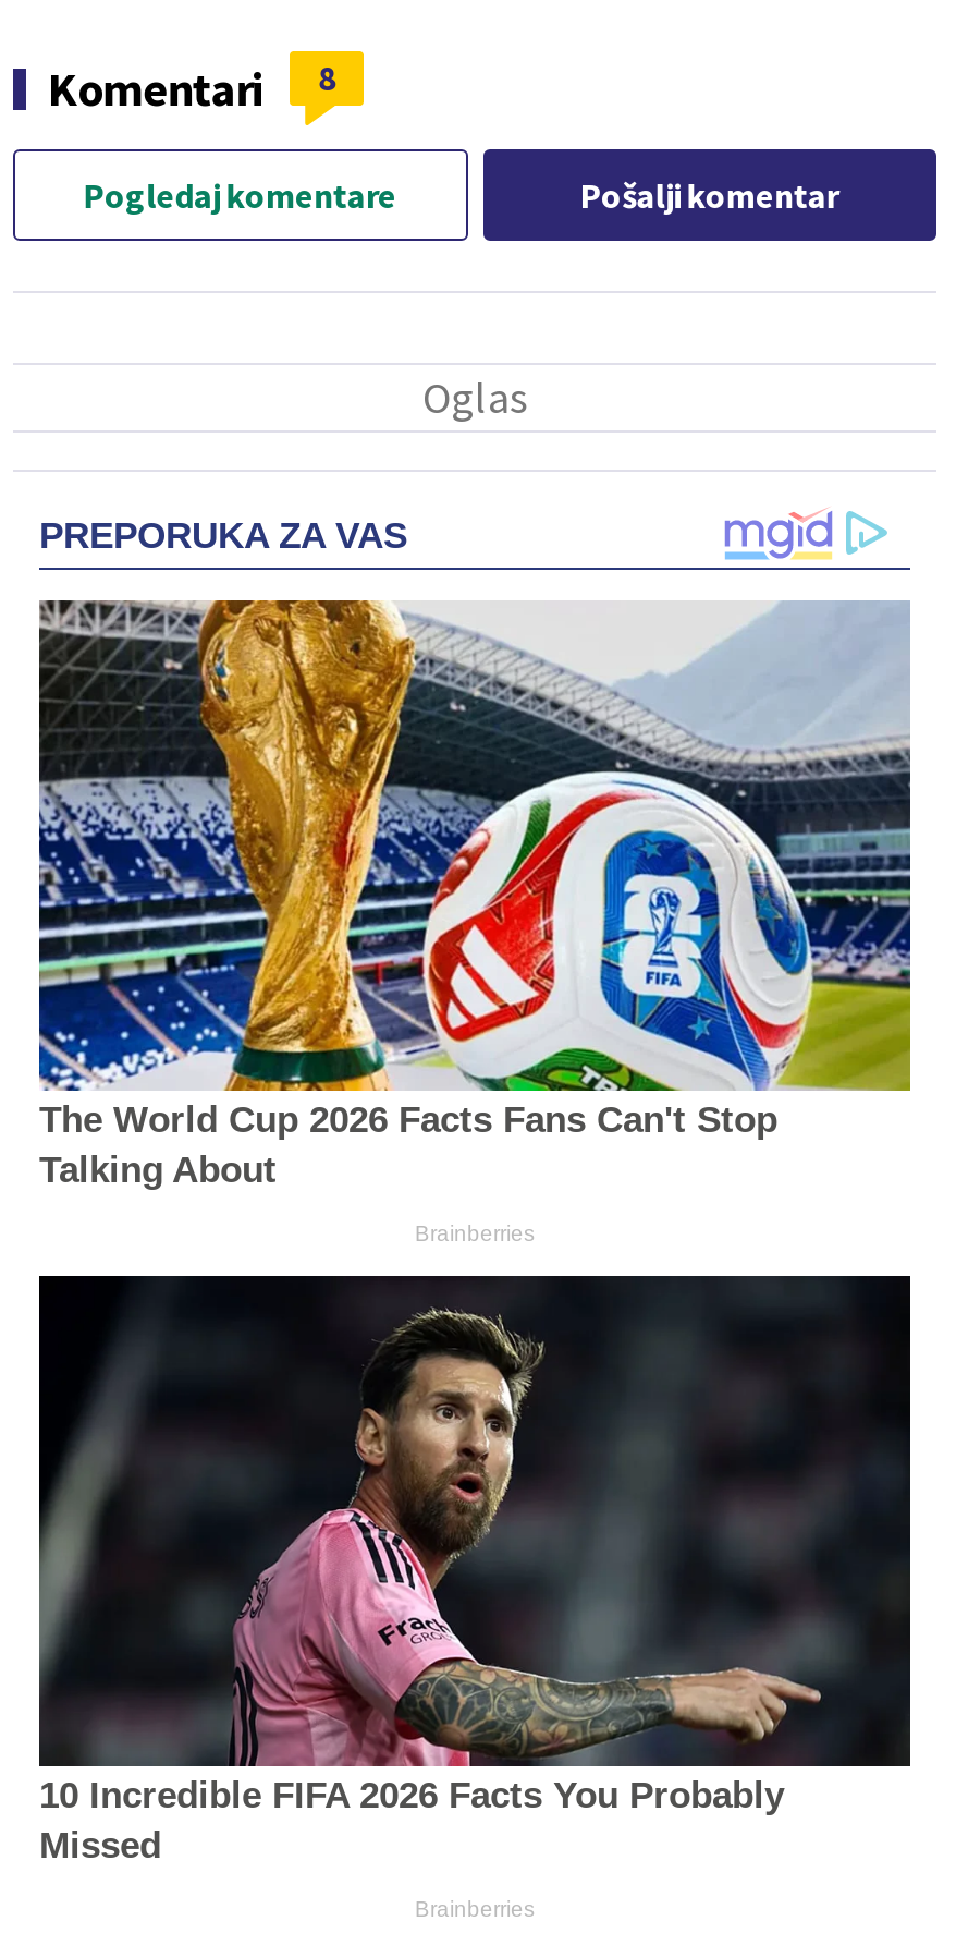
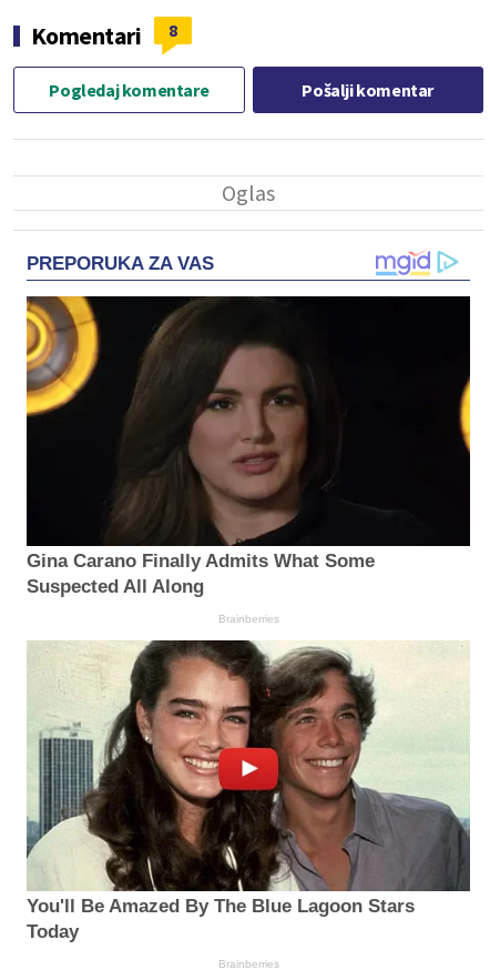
[37,598,912,1191] [image] | The World Cup 2026 Facts Fans Can't Stop | Talking About -> [25,295,471,598] [image] | Gina Carano Finally Admits What Some | Suspected All Along
[37,1274,912,1867] [image] | 10 Incredible FIFA 2026 Facts You Probably | Missed -> [27,640,470,942] [image] | You'll Be Amazed By The Blue Lagoon Stars | Today

